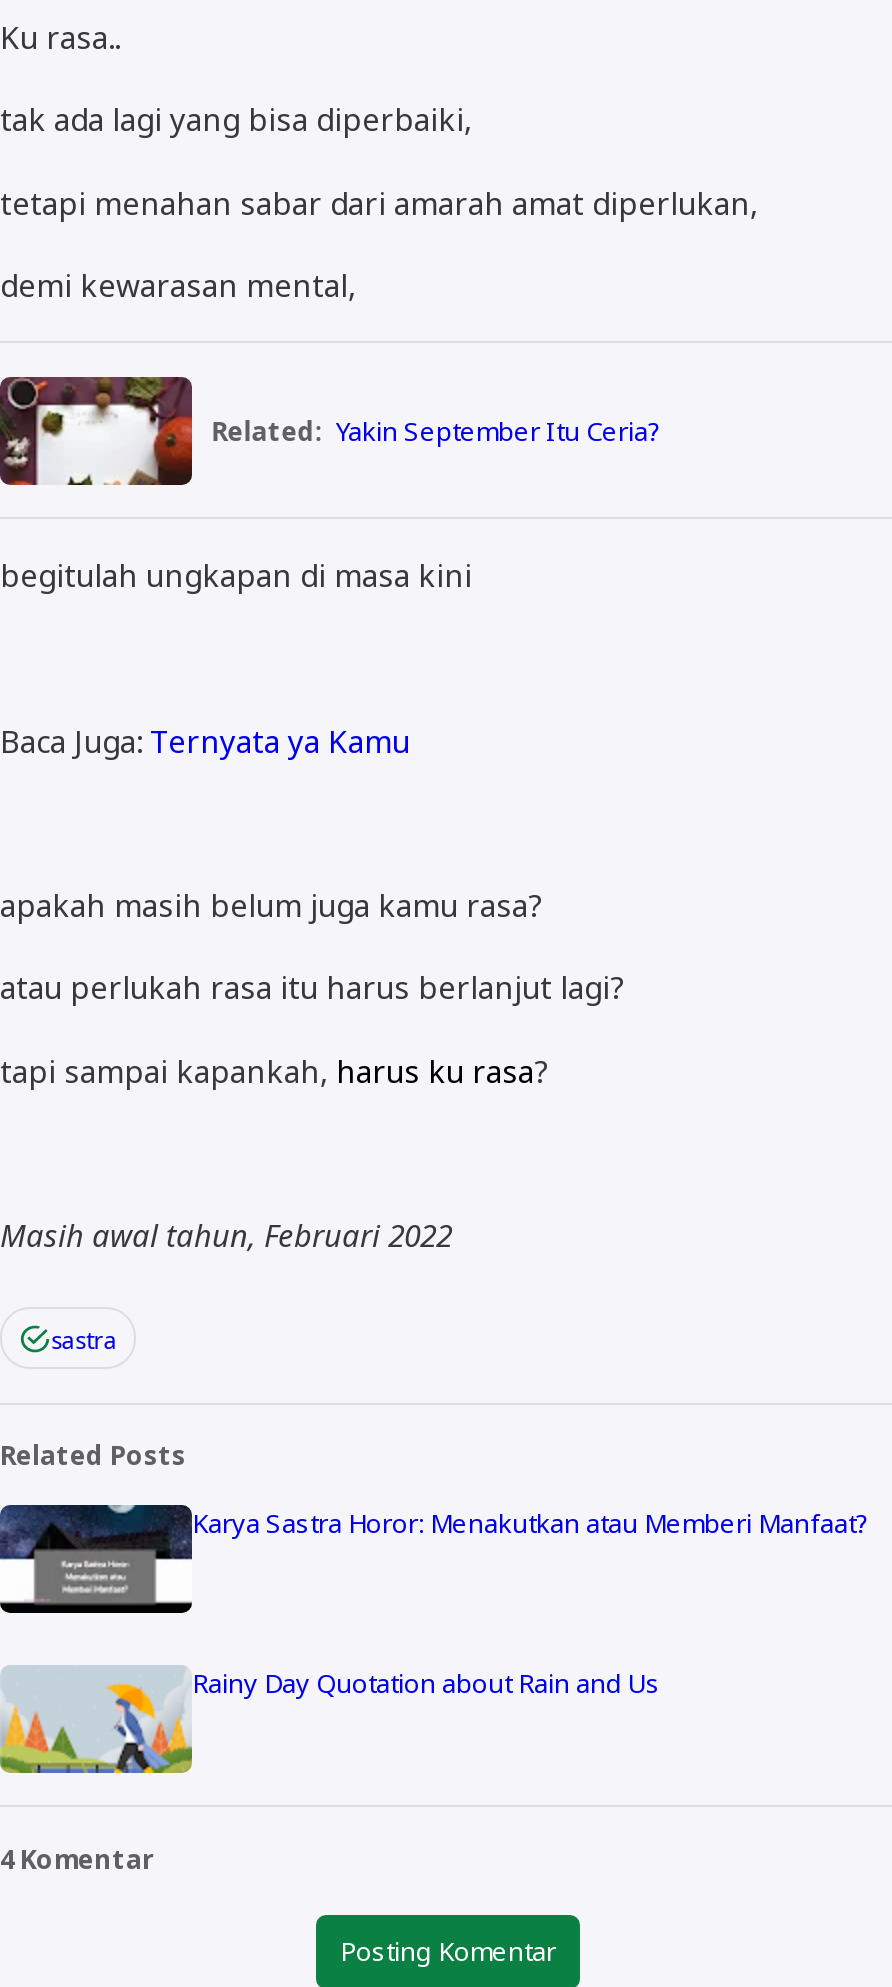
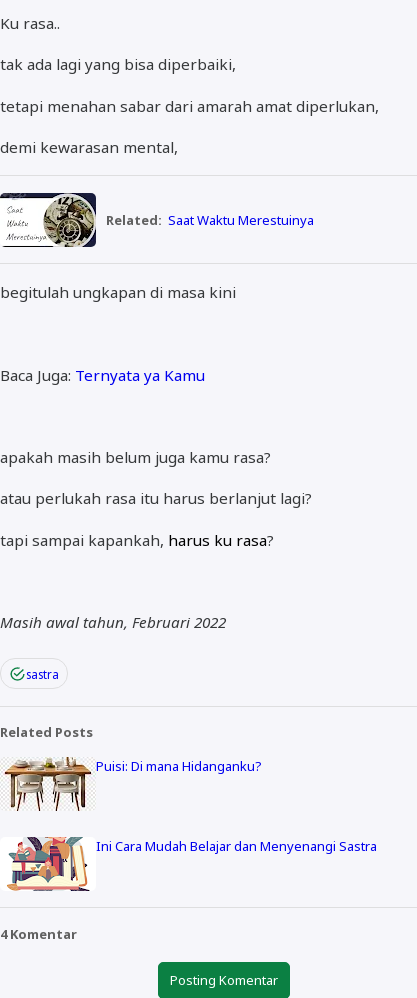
[6,375,662,487] [image] | Related: Yakin September Itu Ceria? -> [3,192,314,248] [image] | Related: Saat Waktu Merestuinya
[6,1503,870,1615] [image] | Karya Sastra Horor: Menakutkan atau Memberi Manfaat? -> [3,756,262,811] [image] | Puisi: Di mana Hidanganku?
[6,1665,660,1775] [image] | Rainy Day Quotation about Rain and Us -> [3,836,377,892] [image] | Ini Cara Mudah Belajar dan Menyenangi Sastra

